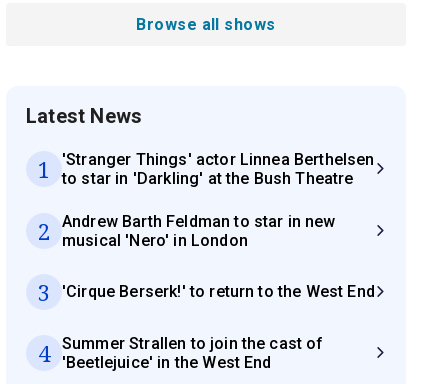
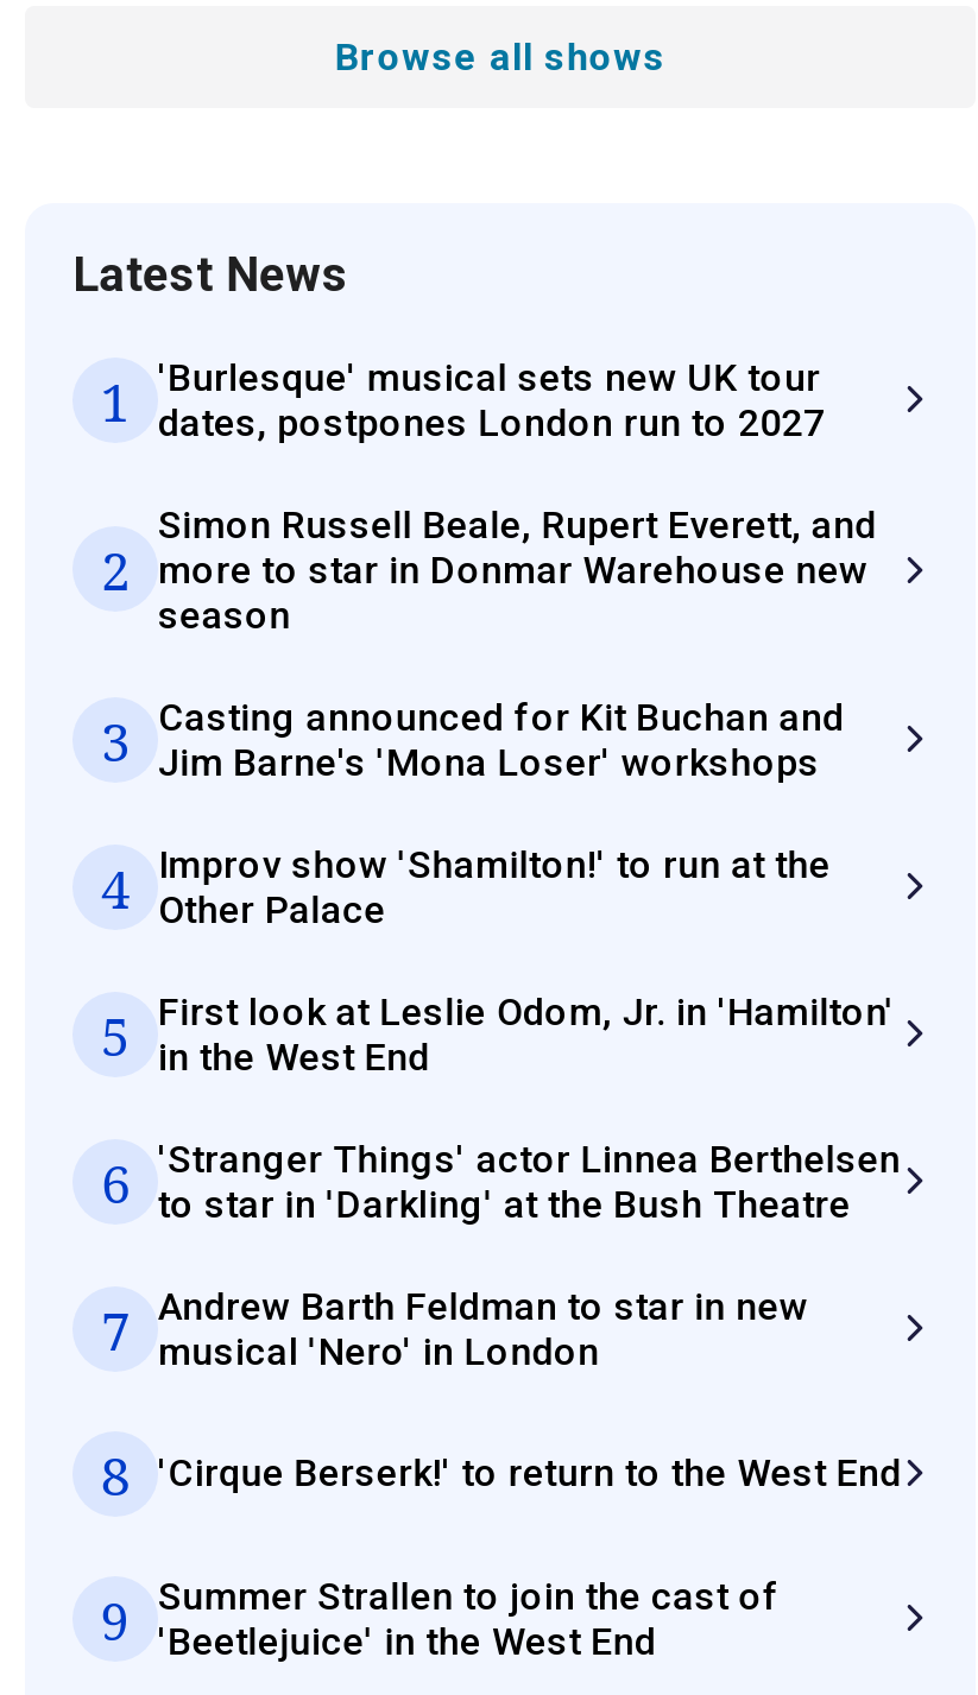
none -> [101,355,825,606] 'Burlesque' musical sets new UK tour | dates, postpones London run to 2027 | 2
none -> [101,502,895,1217] Simon Russell Beale, Rupert Everett, and | more to star in Donmar Warehouse new | season | 3 | Casting announced for Kit Buchan and | Jim Barne's 'Mona Loser' workshops | 4 | Improv show 'Shamilton!' to run at the | Other Palace | 5 | First look at Leslie Odom, Jr. in 'Hamilton' | in the West End | 6
[38,212,336,250] 2 Andrew Barth Feldman to star in new musical 'Nero' in London -> [101,1284,808,1374] 7 Andrew Barth Feldman to star in new musical 'Nero' in London
[38,277,375,307] 3 'Cirque Berserk!' to return to the West End -> [101,1438,902,1509] 8 'Cirque Berserk!' to return to the West End
[38,334,324,372] 4 Summer Strallen to join the cast of 'Beetlejuice' in the West End -> [101,1574,780,1664] 9 Summer Strallen to join the cast of 'Beetlejuice' in the West End

